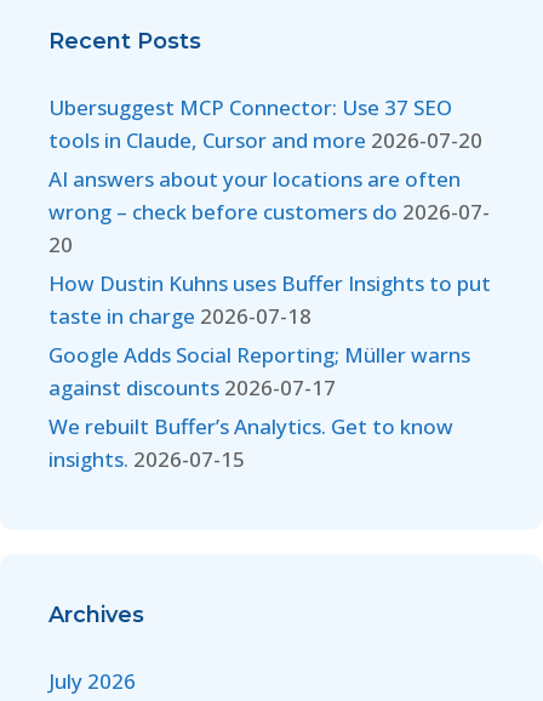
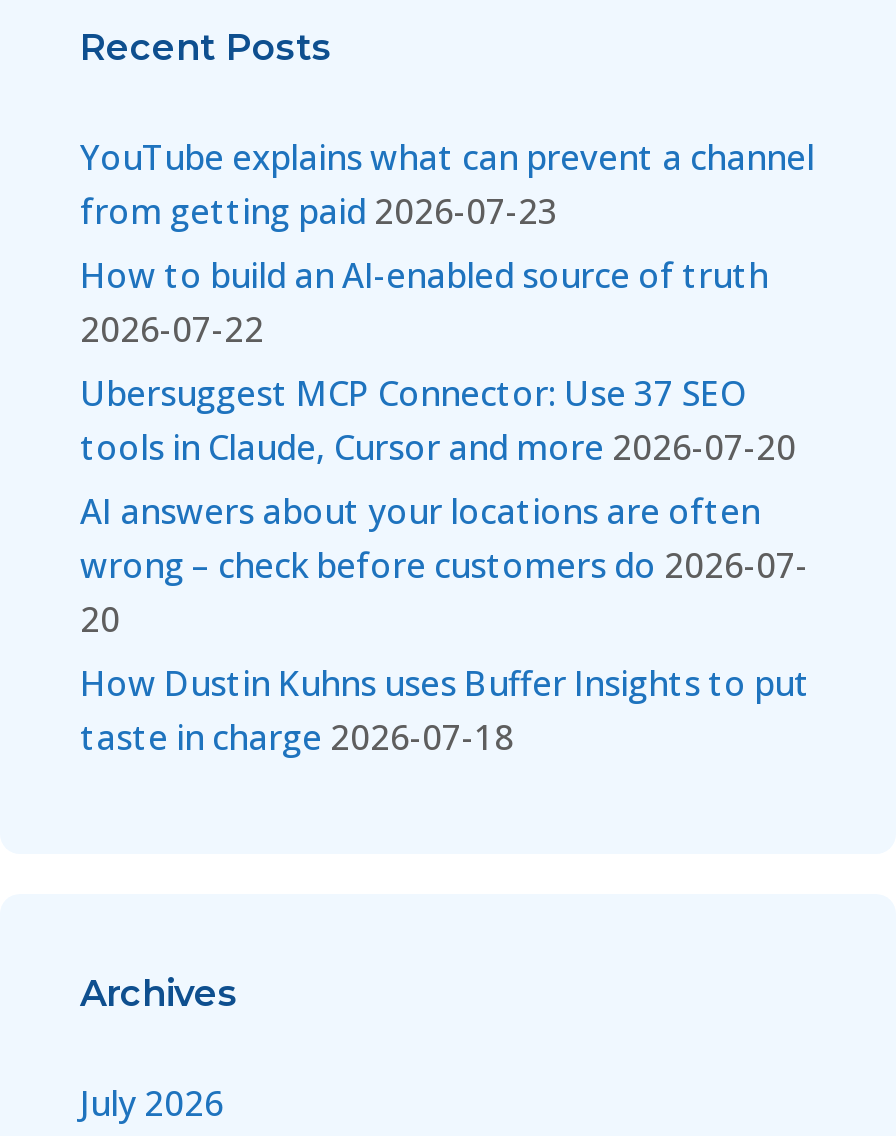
none -> [80,134,814,352] YouTube explains what can prevent a channel | from getting paid 2026-07-23 | How to build an AI-enabled source of truth | 2026-07-22
moved [48,94,491,330] -> [80,370,810,760]: Ubersuggest MCP Connector: Use 37 SEO | tools in Claude, Cursor and more 2026-07-20 | AI answers about your locations are often | wrong – check before customers do 2026-07- | 20 | How Dustin Kuhns uses Buffer Insights to put | taste in charge 2026-07-18
[48,341,470,473] Google Adds Social Reporting; Müller warns | against discounts 2026-07-17 | We rebuilt Buffer’s Analytics. Get to know | insights. 2026-07-15 -> none

